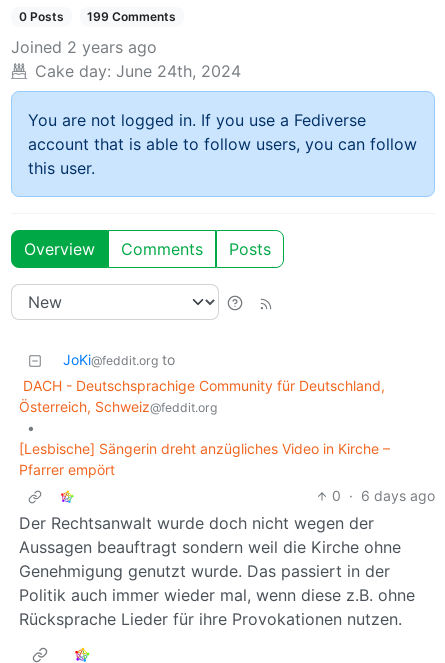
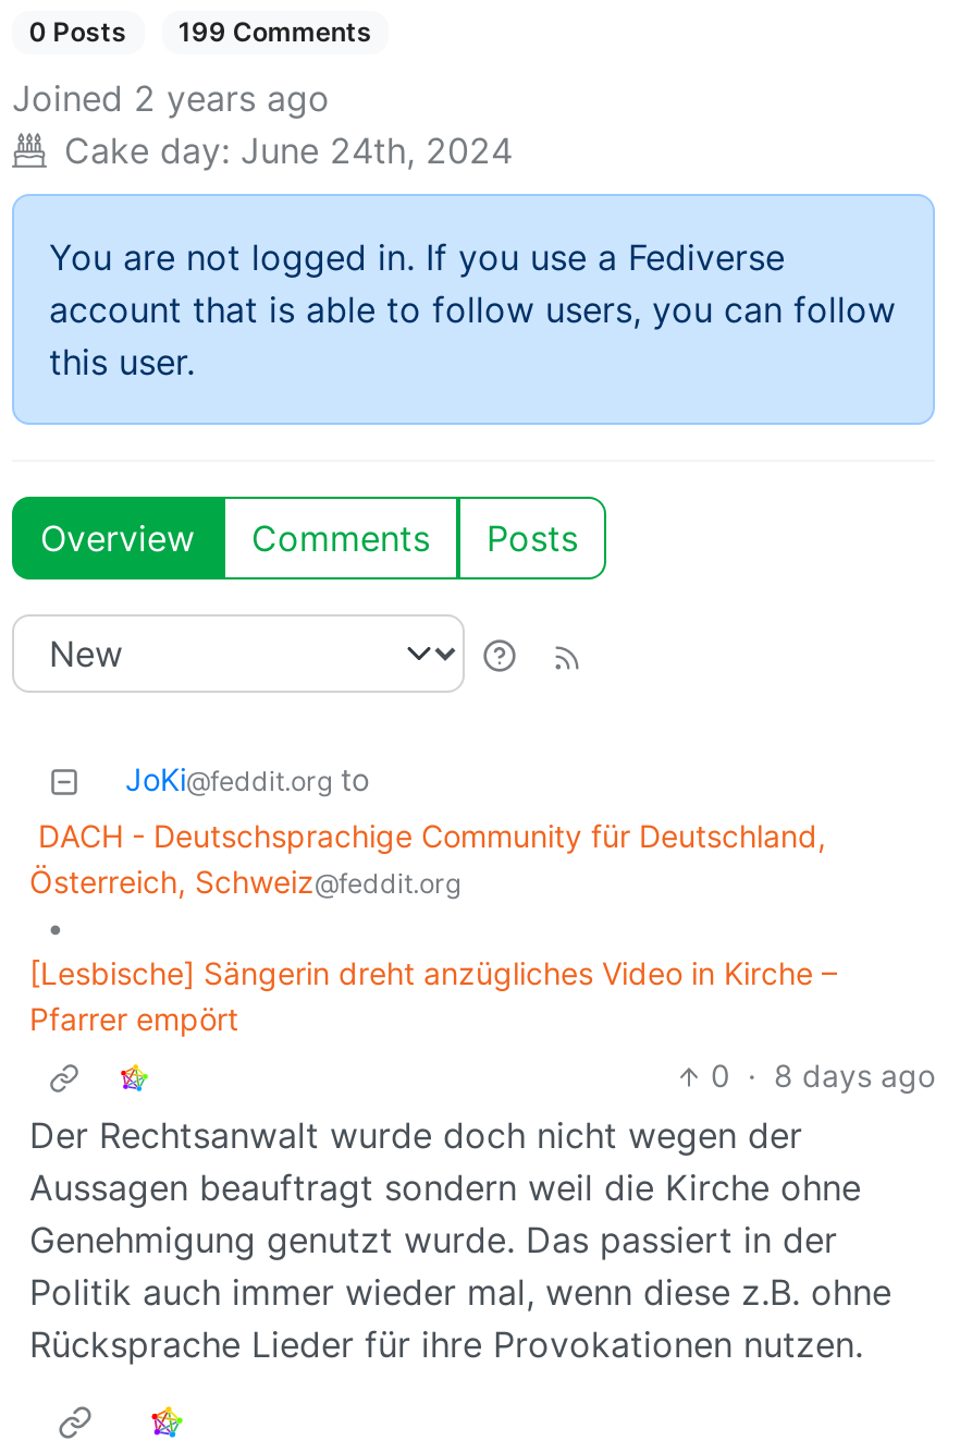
[332,487,435,504] 0 · 6 days ago -> [711,1057,935,1094] 0 · 8 days ago

